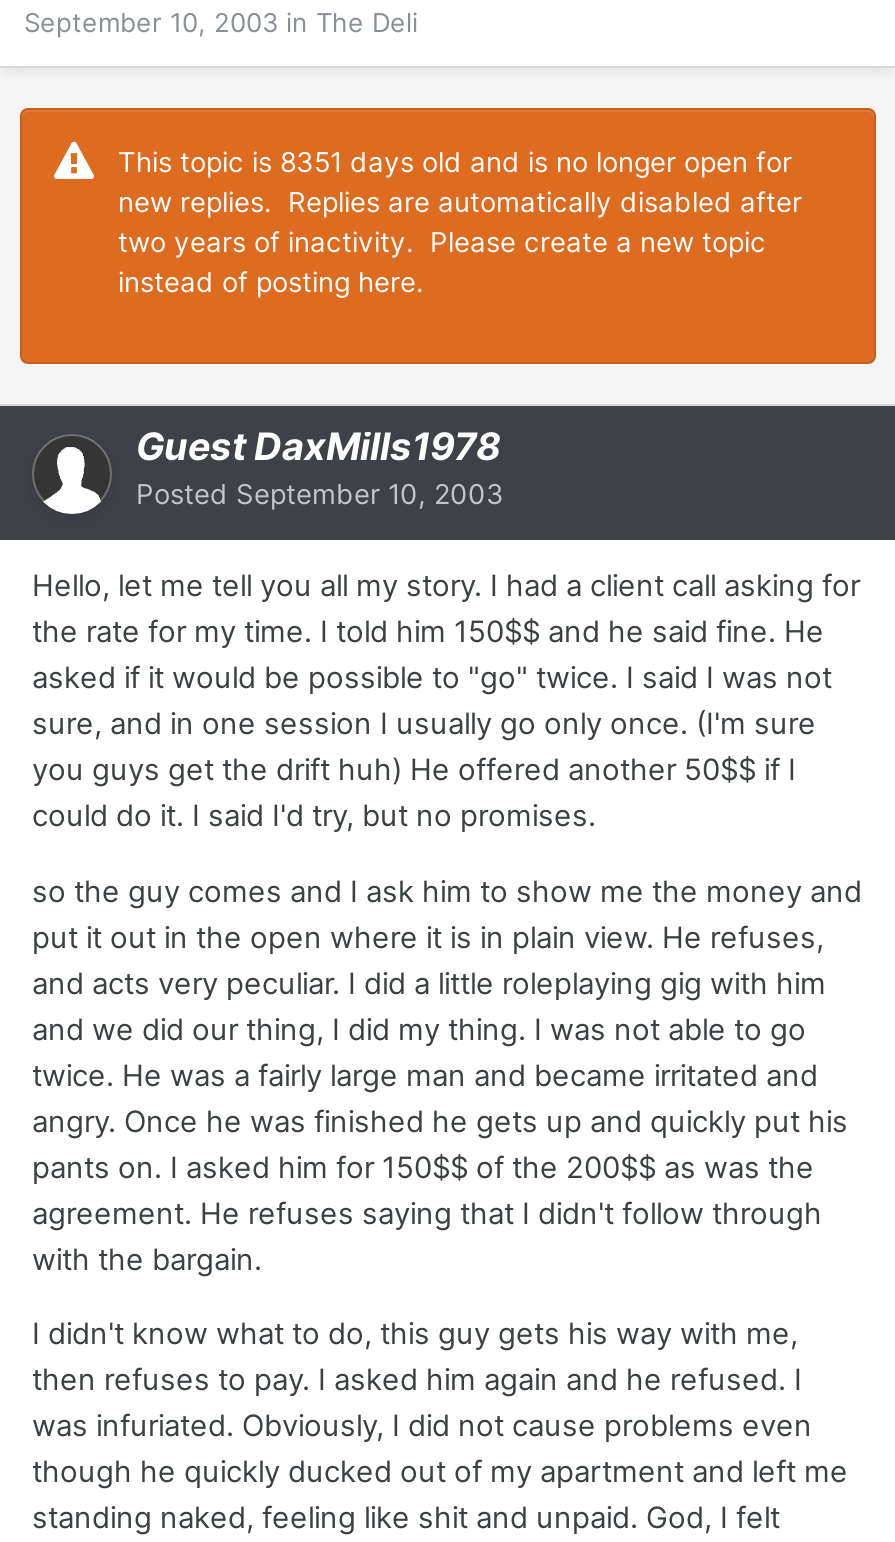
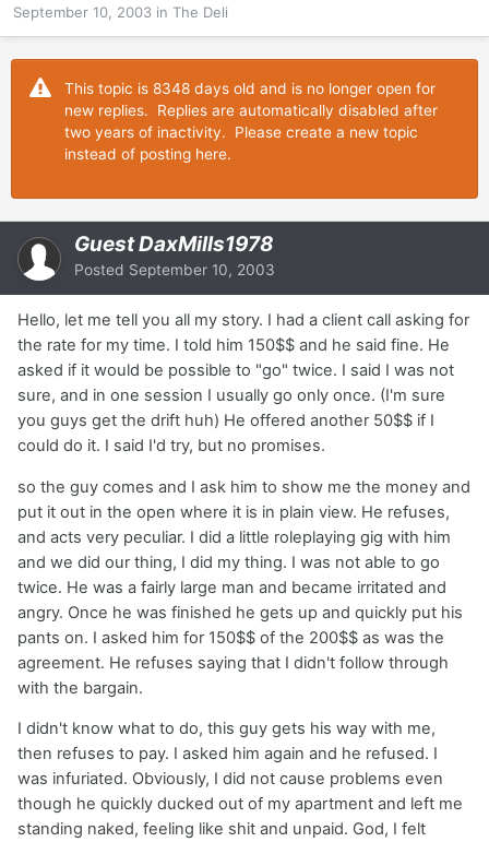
[118,147,792,179] This topic is 8351 days old and is no longer open for -> [64,80,436,98] This topic is 8348 days old and is no longer open for

